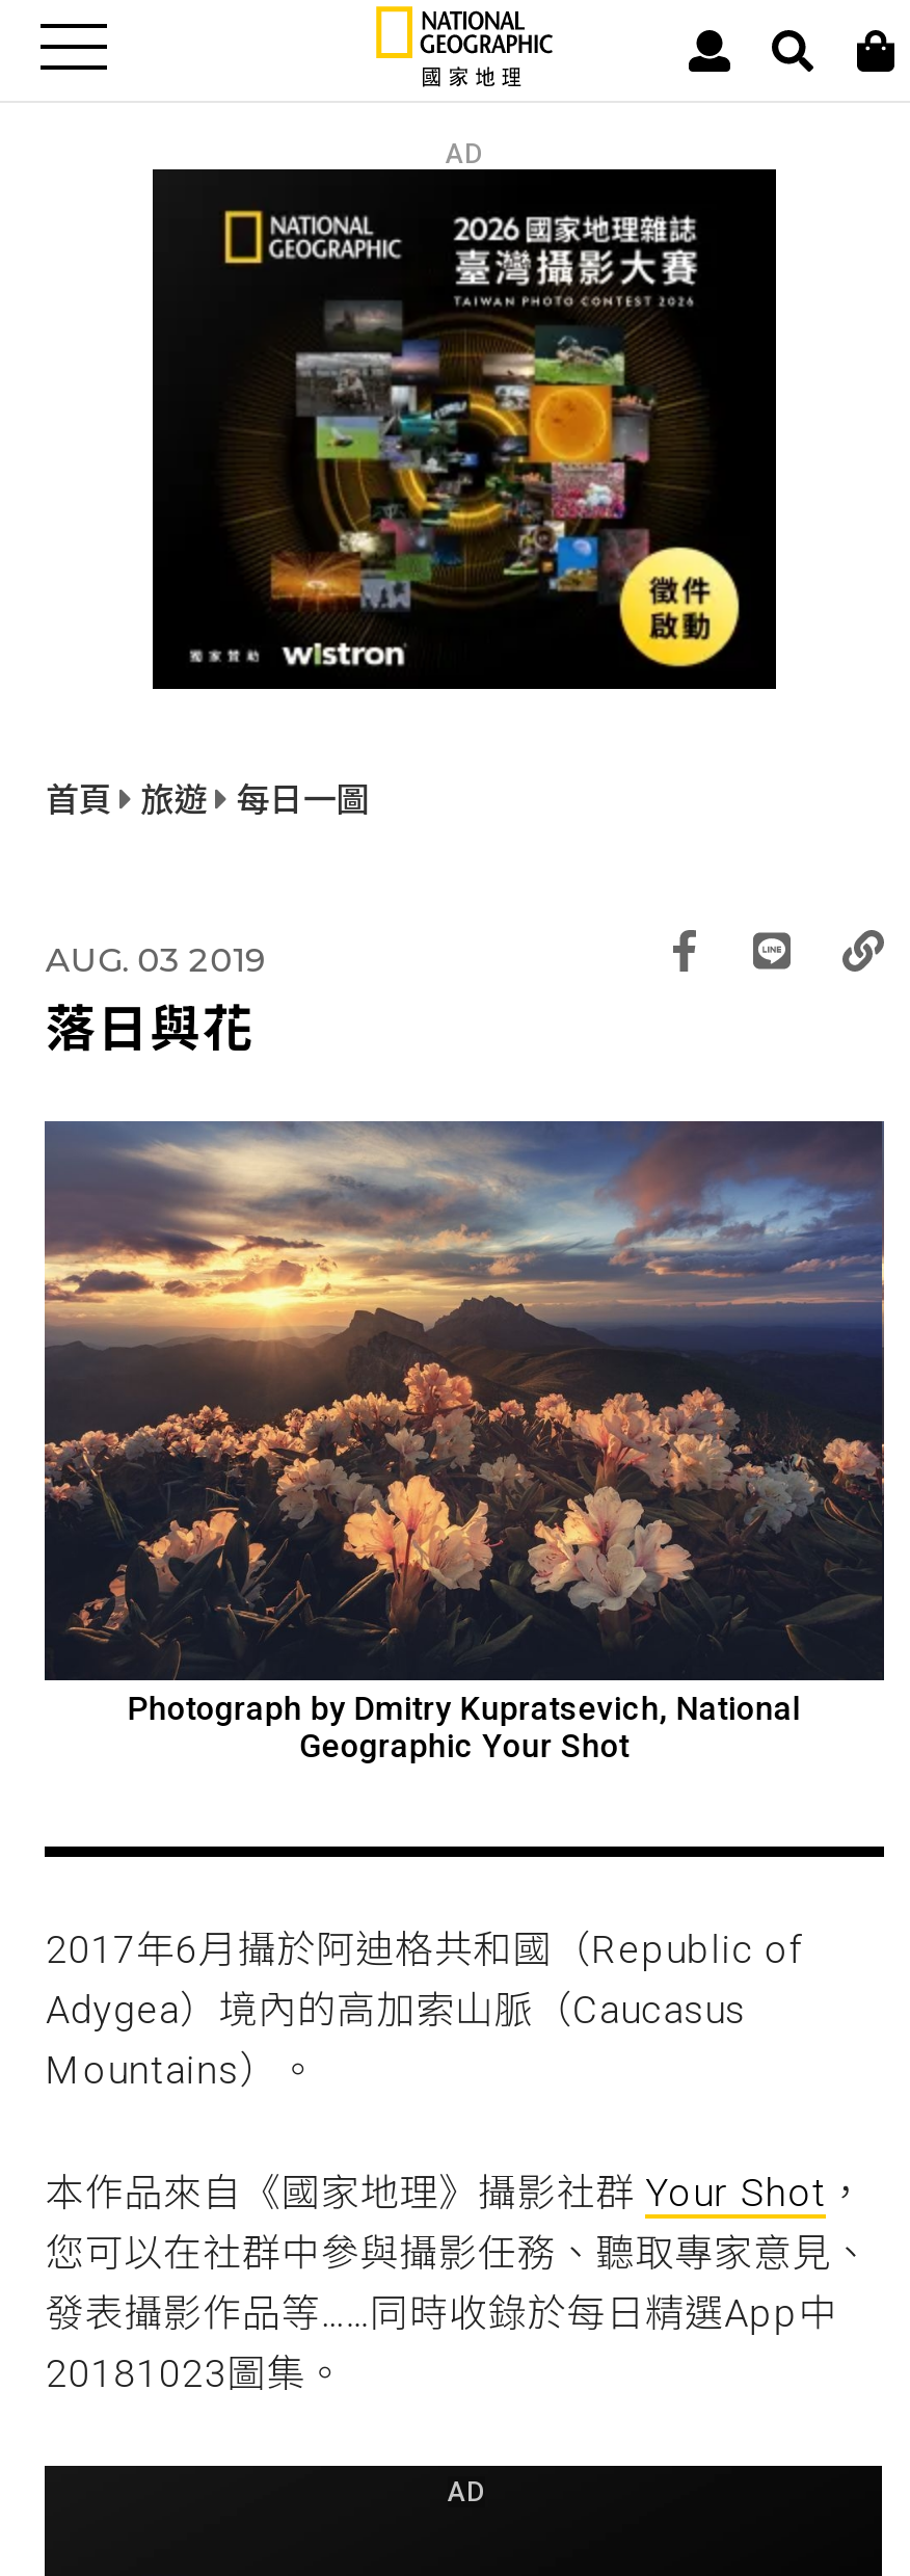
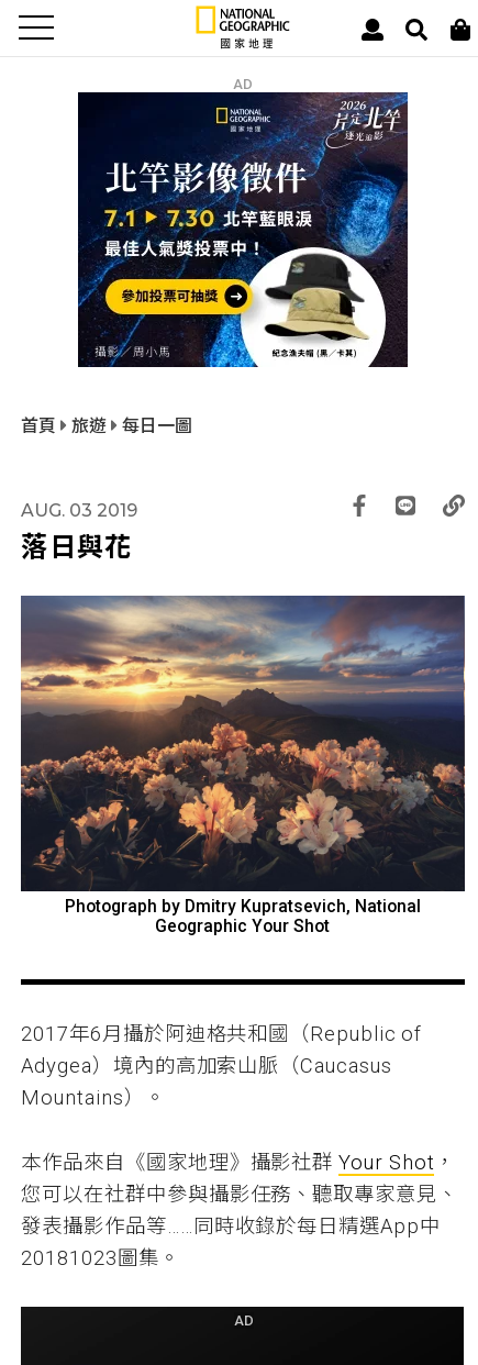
[153,167,778,691] [image] -> [77,91,409,368] [image]

